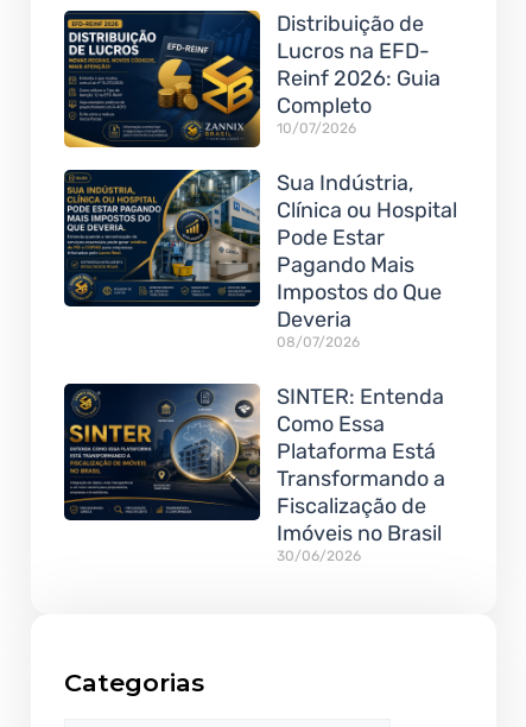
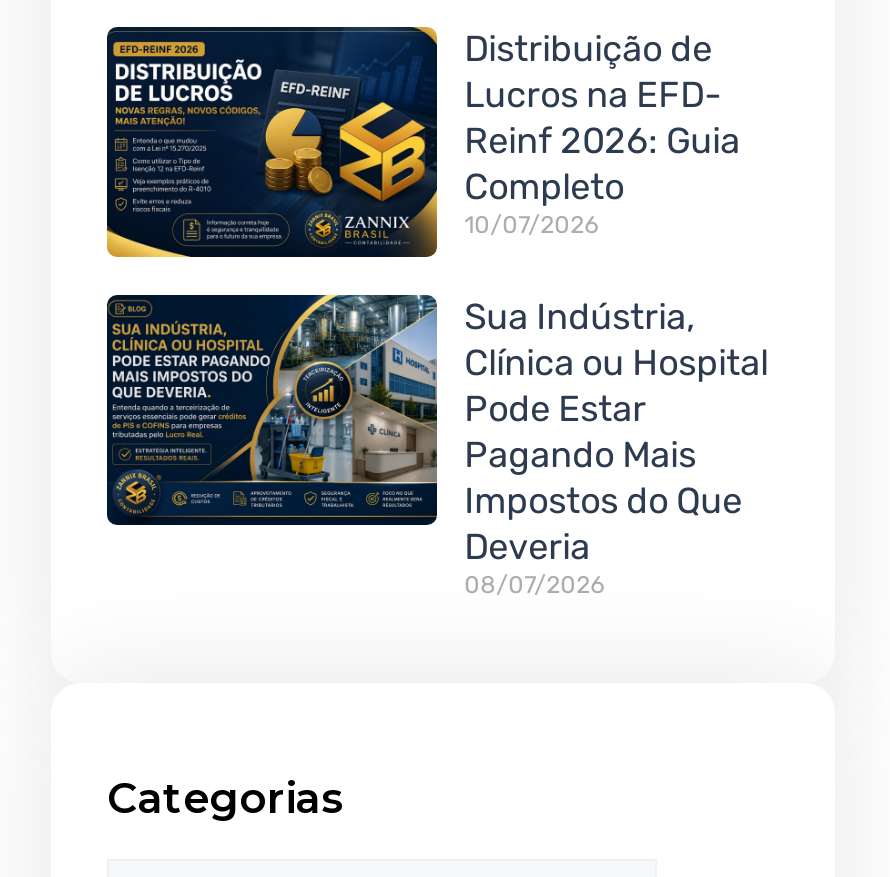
[64,383,445,564] [image] | SINTER: Entenda | Como Essa | Plataforma Está | Transformando a | Fiscalização de | Imóveis no Brasil | 30/06/2026 -> none

